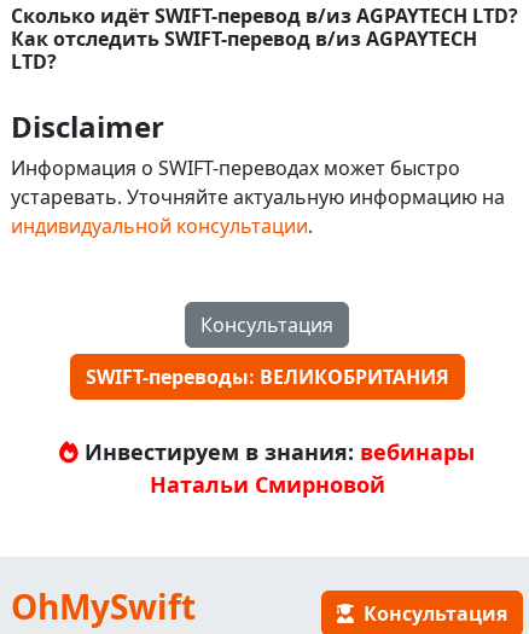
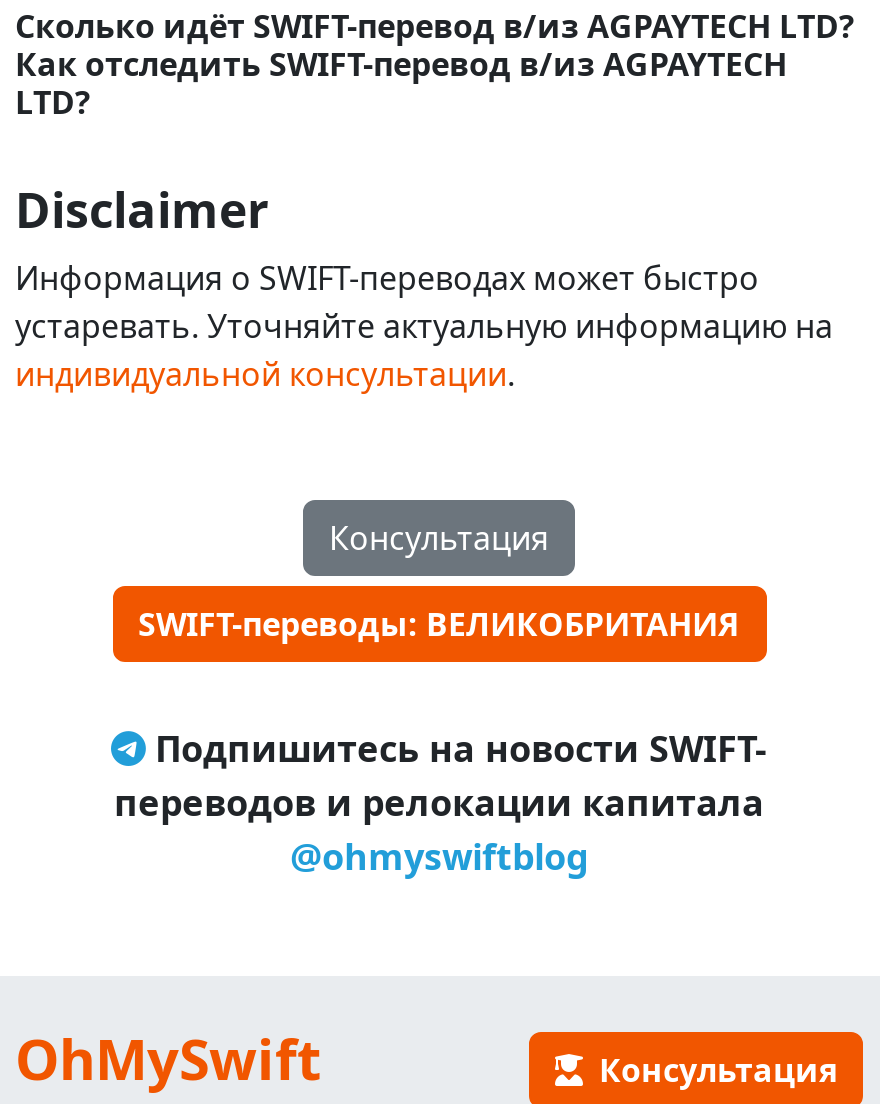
[79,437,475,499] Инвестируем в знания: вебинары | Натальи Смирновой -> [114,724,767,880] Подпишитесь на новости SWIFT- | переводов и релокации капитала | @ohmyswiftblog

